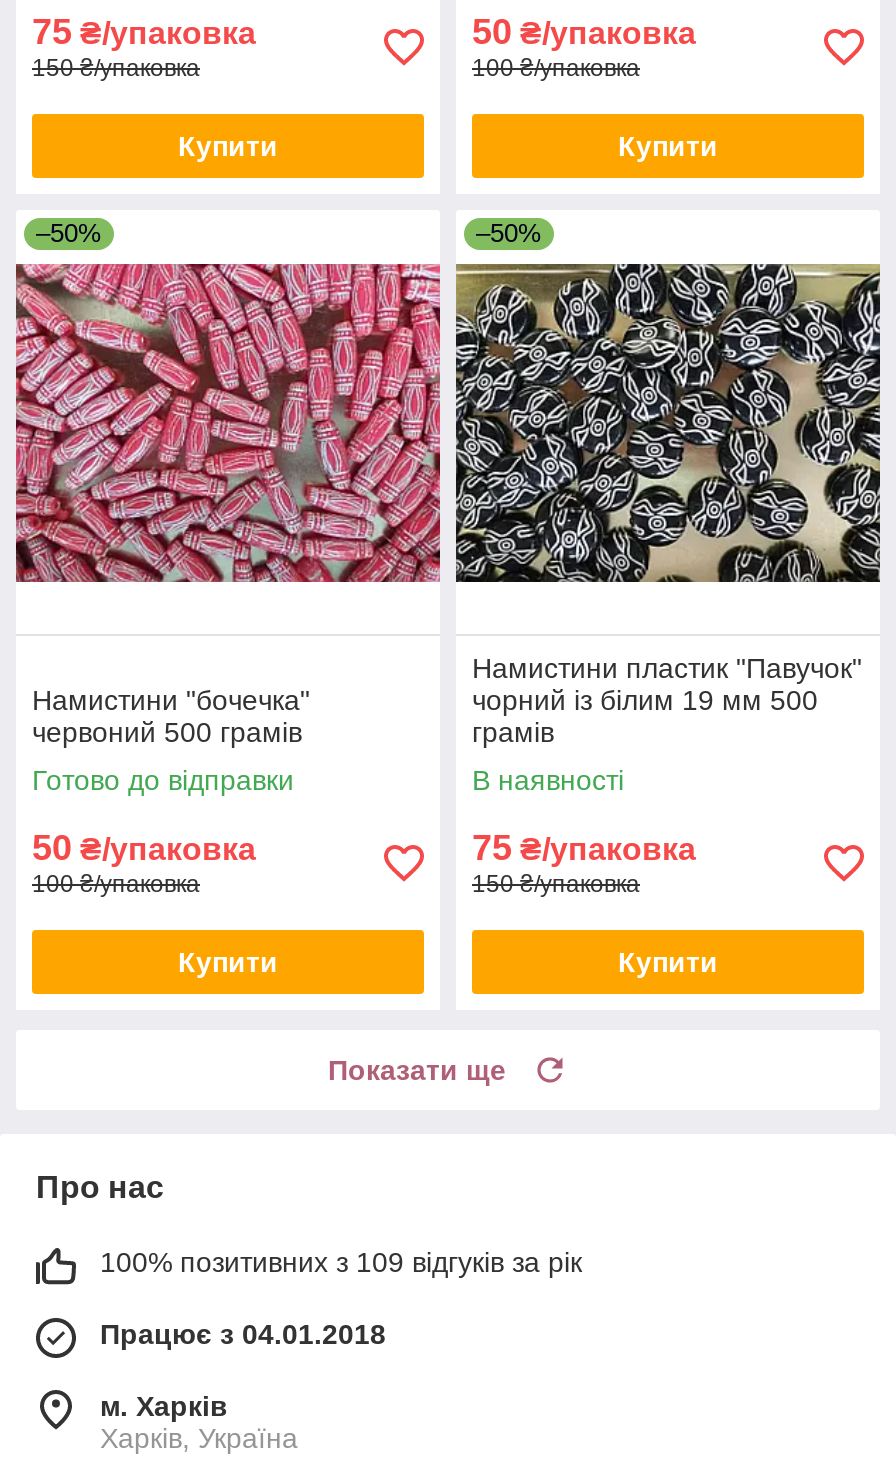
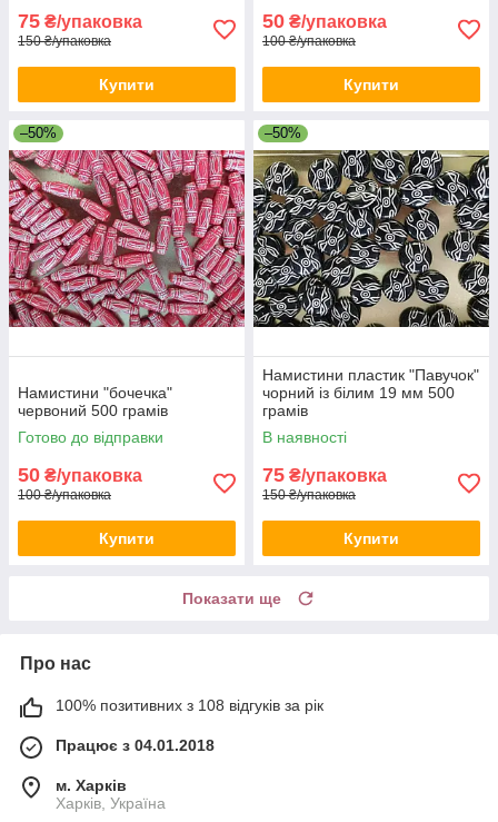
[100,1247,582,1279] 100% позитивних з 109 відгуків за рік -> [56,697,323,715] 100% позитивних з 108 відгуків за рік

